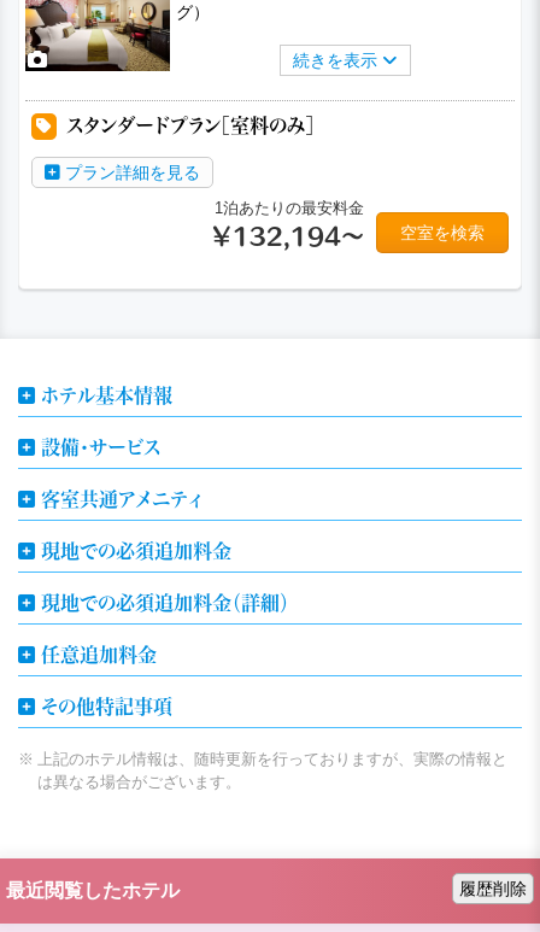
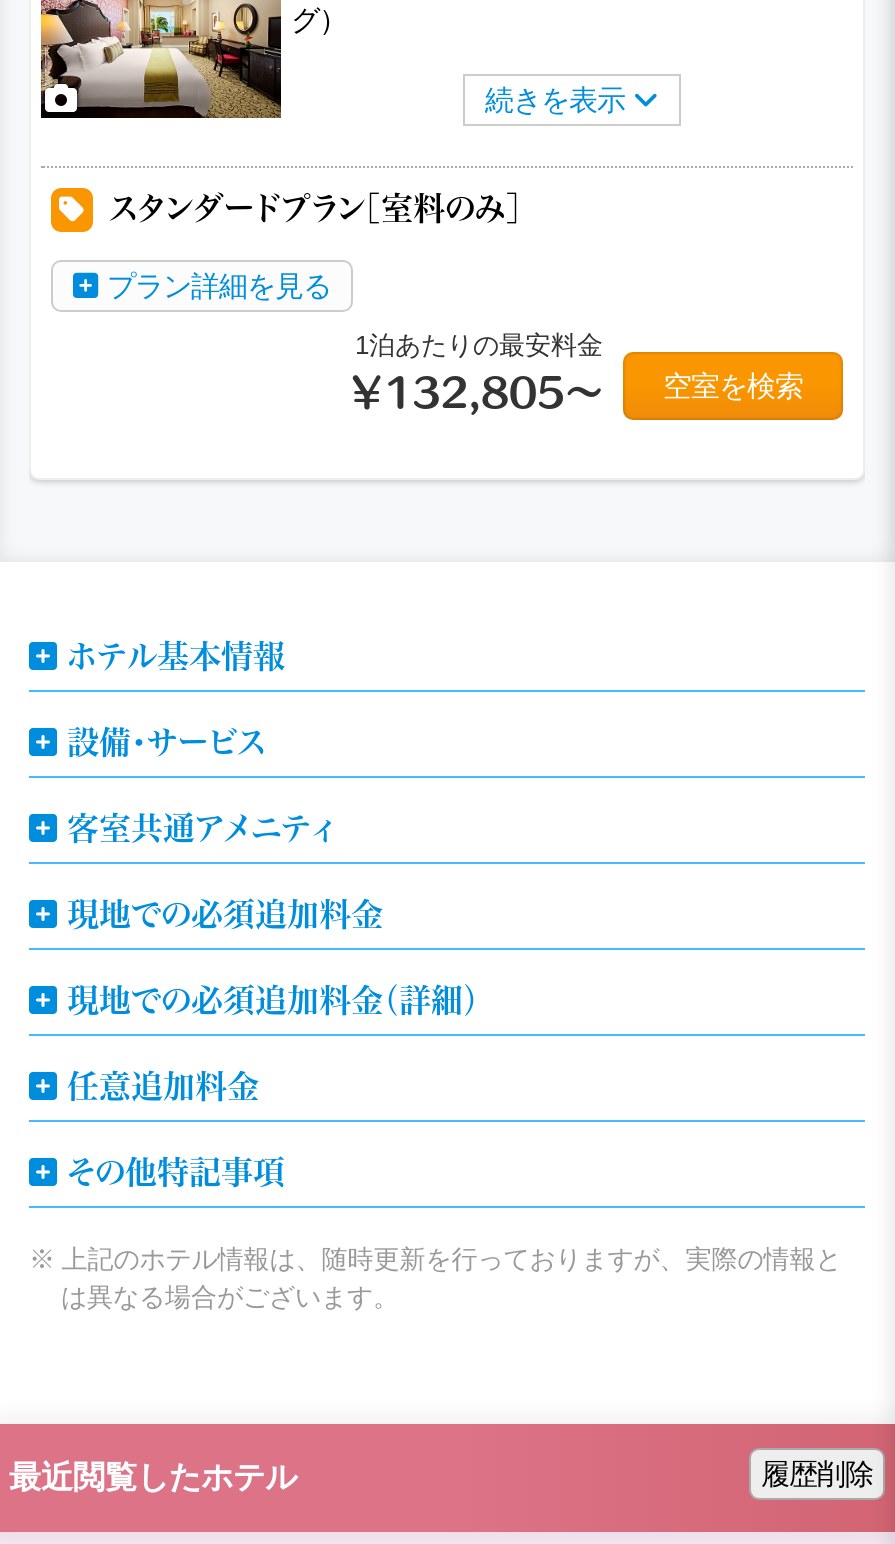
[211,223,485,247] ￥132,194～ 空室を検索 -> [349,370,803,410] ￥132,805～ 空室を検索

